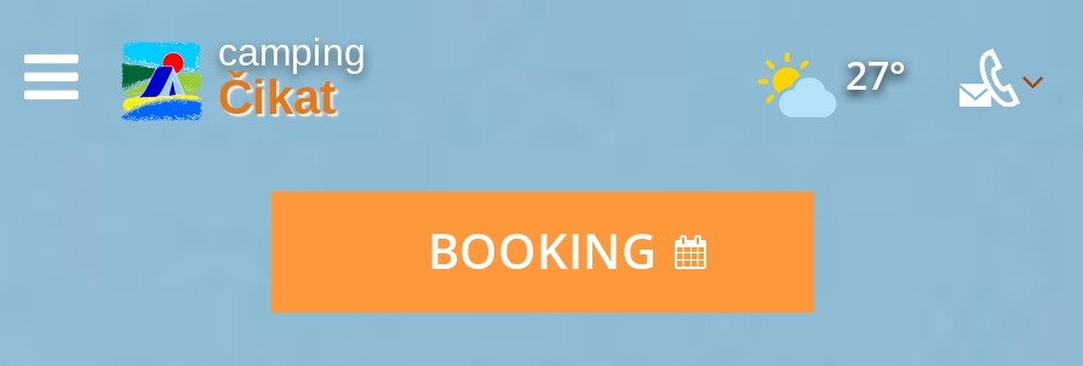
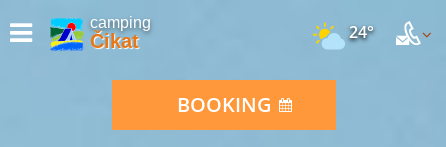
[846,48,906,102] 27° -> [349,21,374,43] 24°

